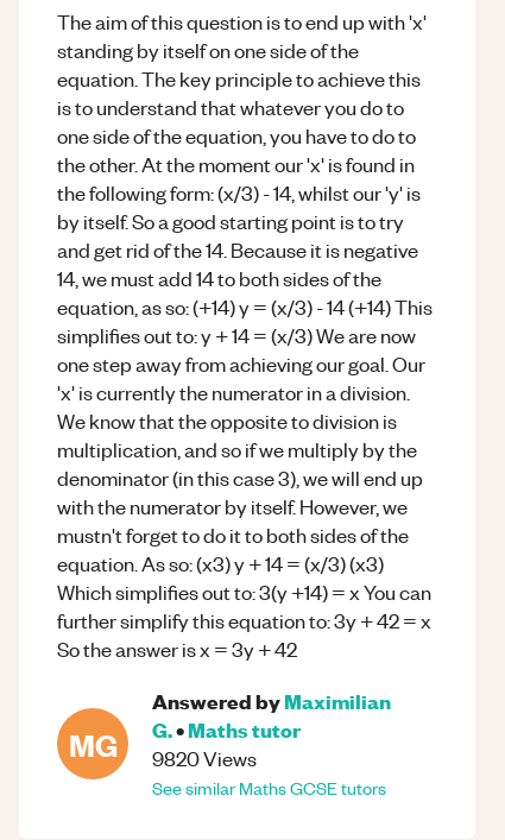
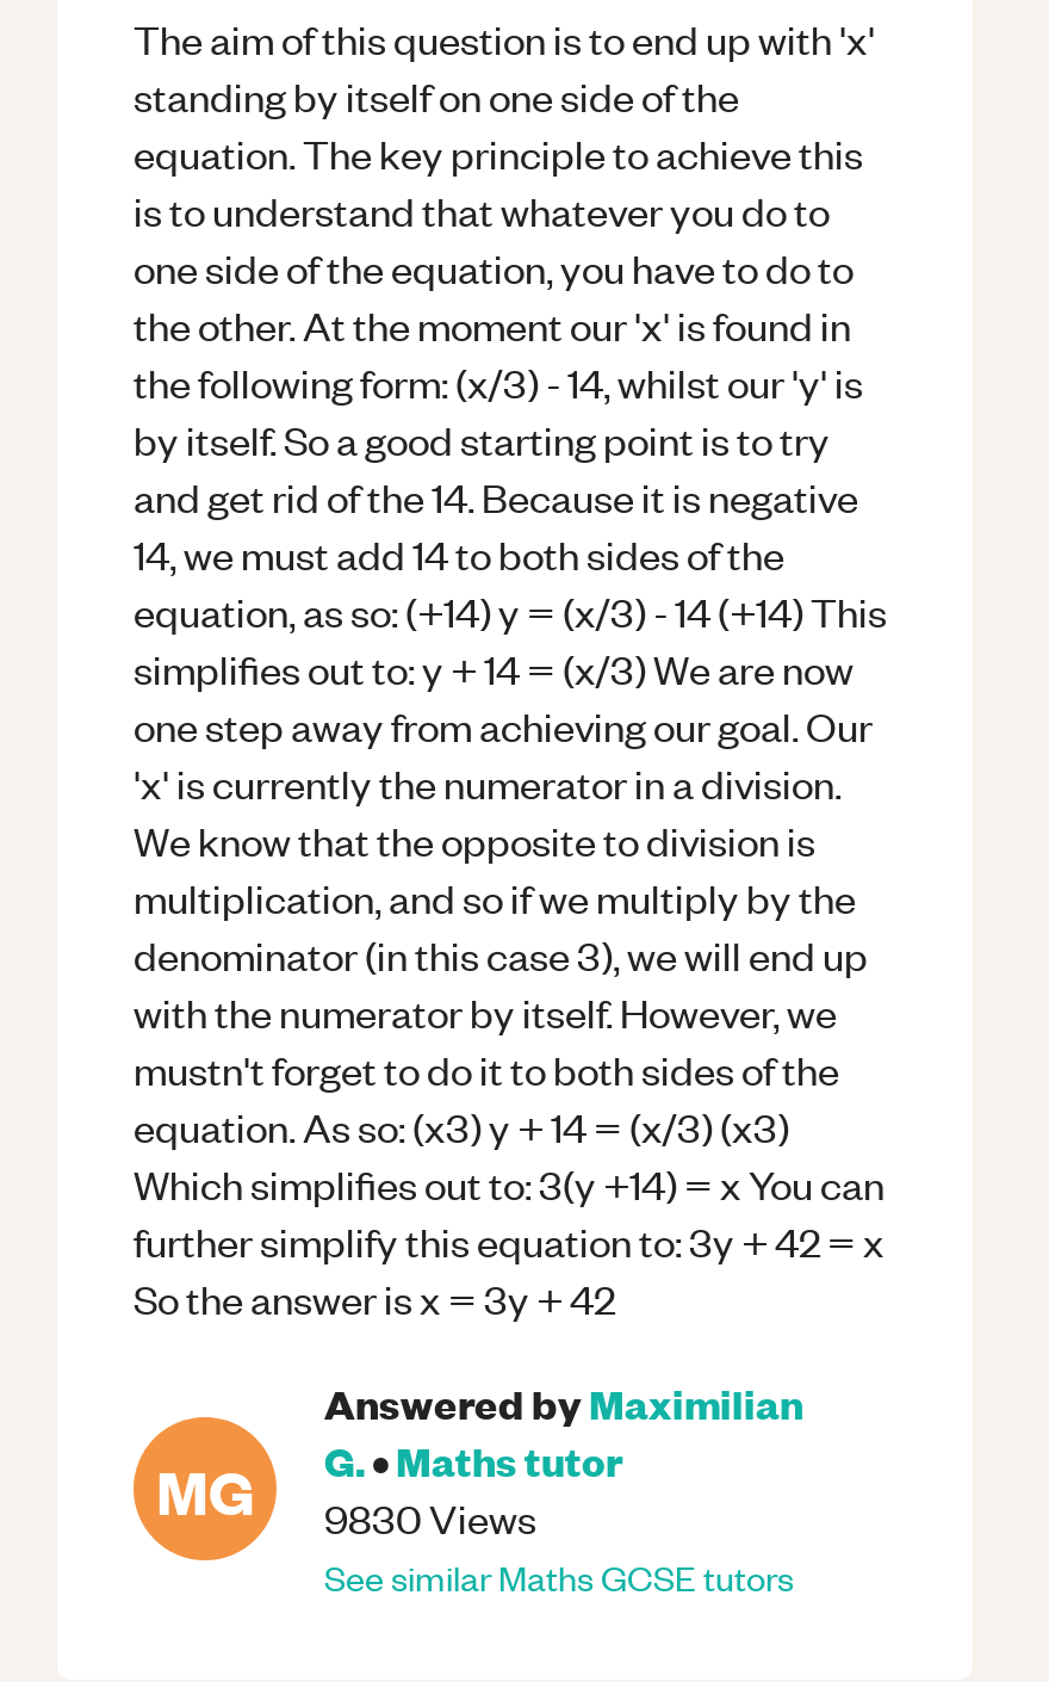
[68,715,301,771] MG 9820 Views G. • Maths tutor -> [156,1431,622,1544] MG 9830 Views G. • Maths tutor

